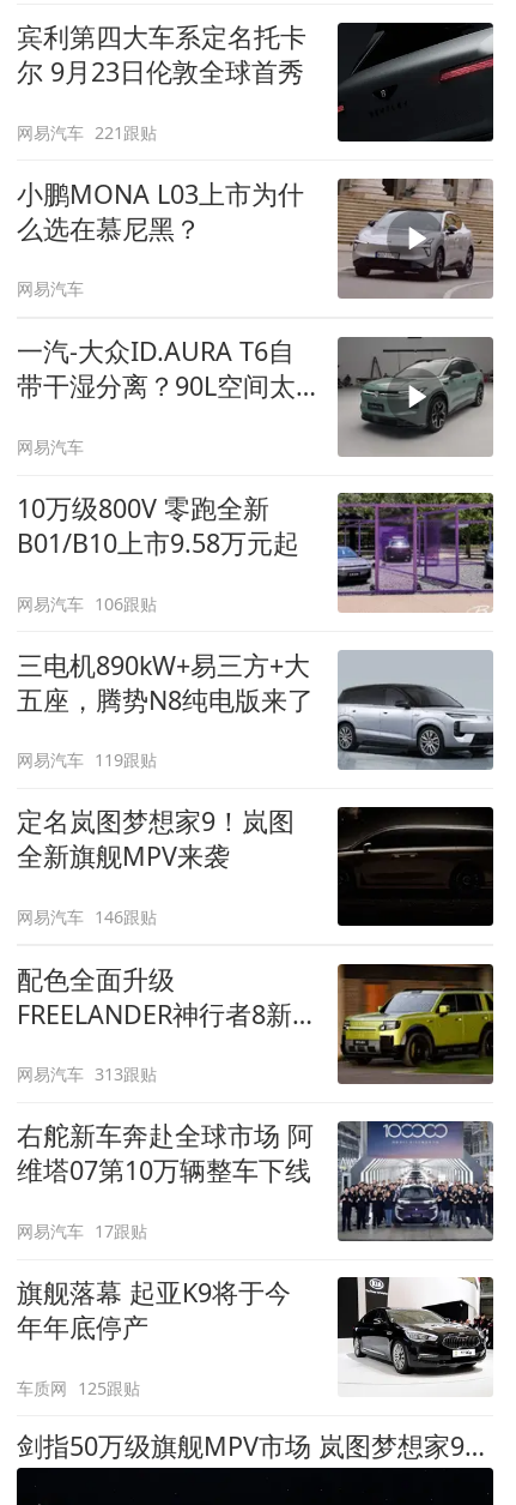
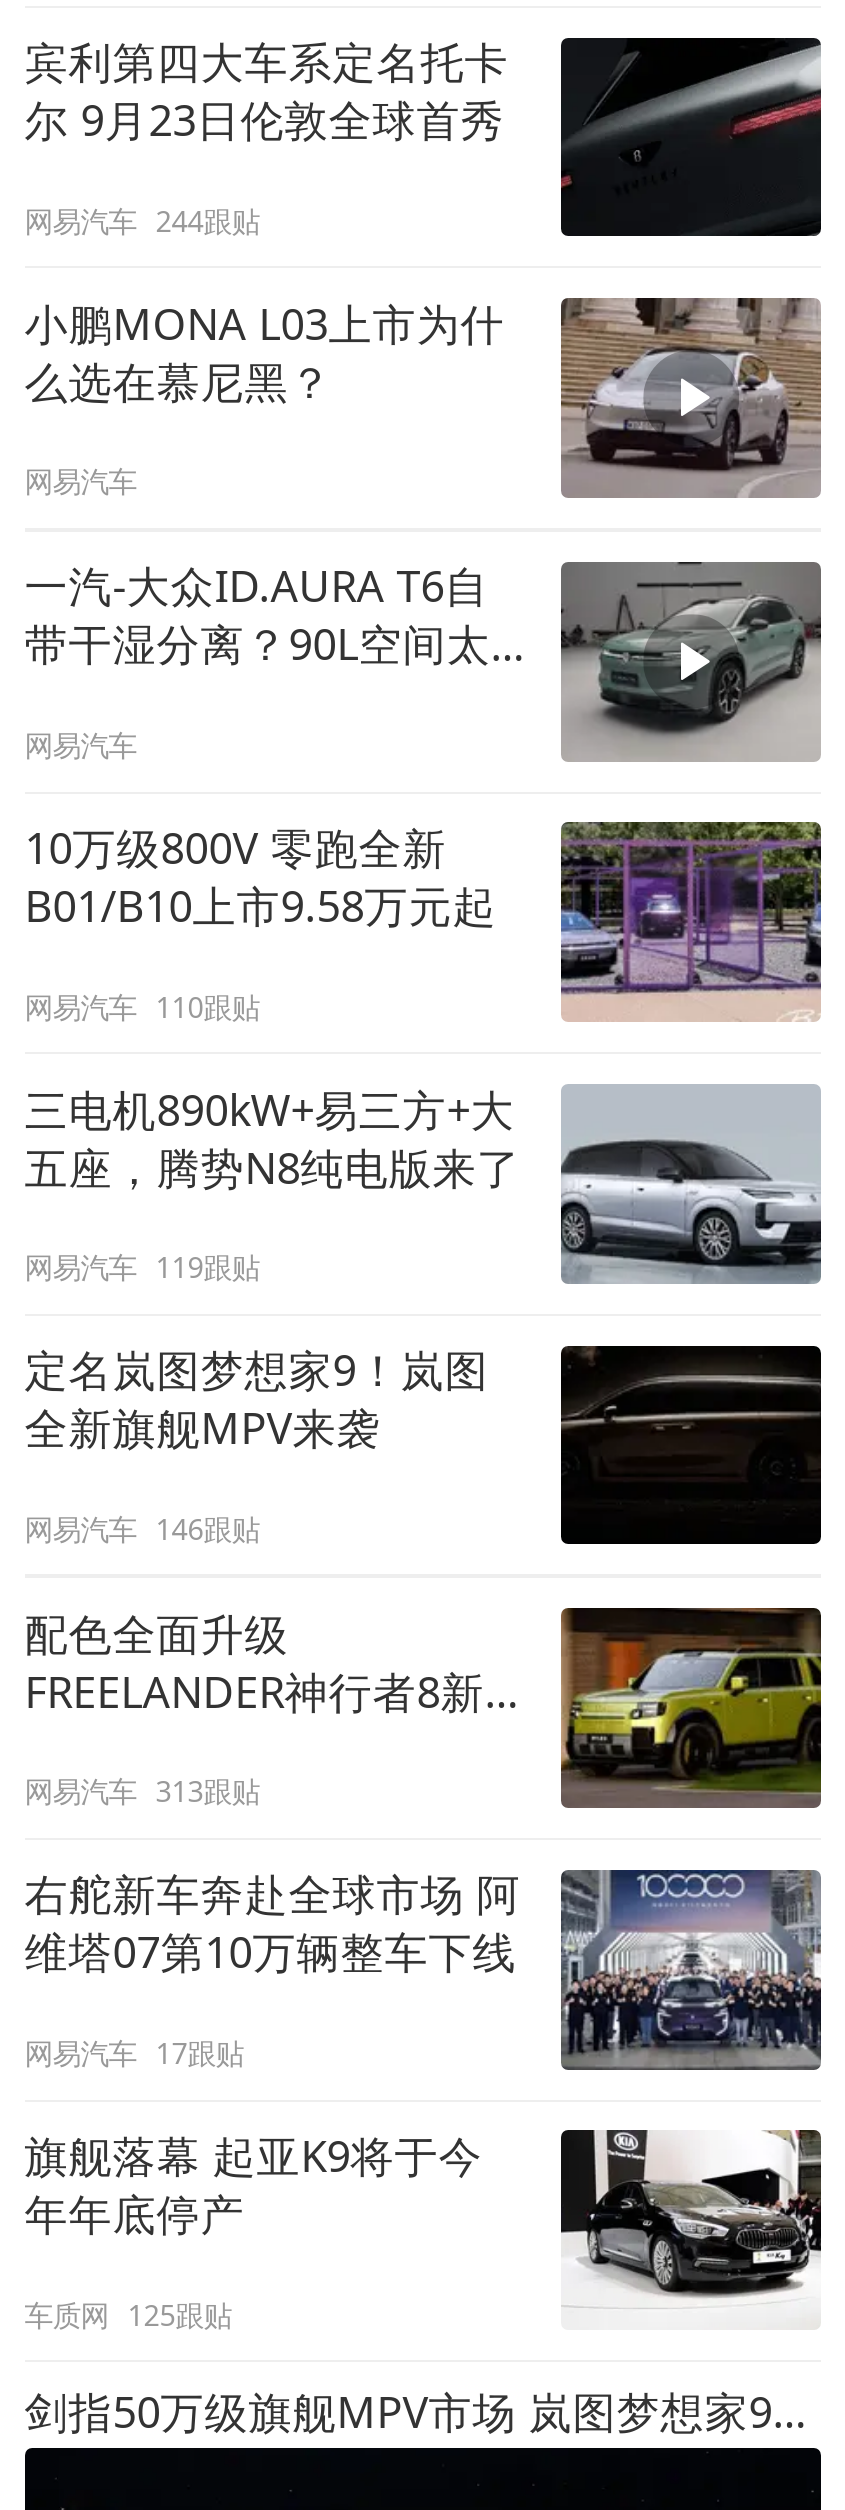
[16,121,157,144] 网易汽车 221跟贴 -> [24,201,260,239] 网易汽车 244跟贴
[16,592,157,615] 网易汽车 106跟贴 -> [24,987,260,1025] 网易汽车 110跟贴

